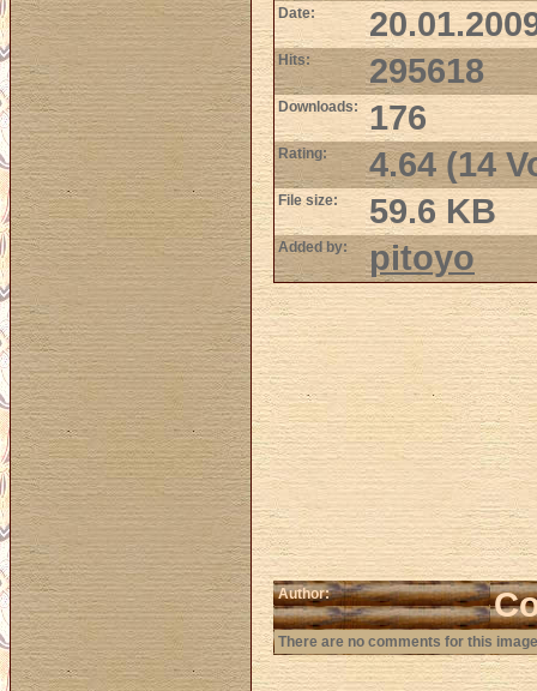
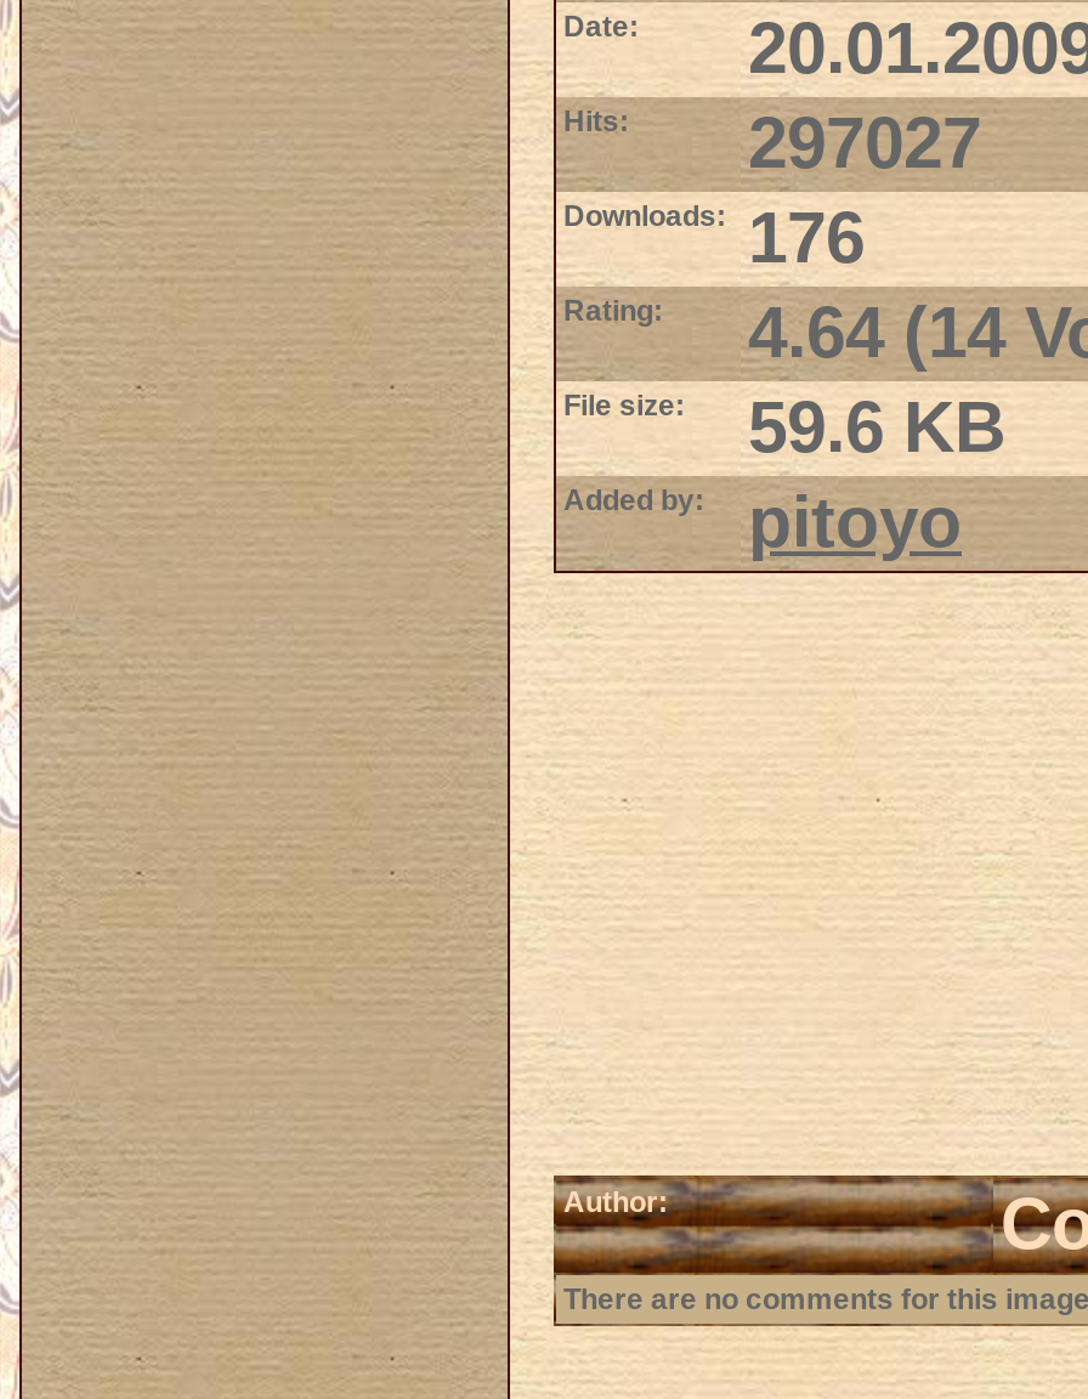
[369,52,484,90] 295618 -> [748,104,981,182] 297027

